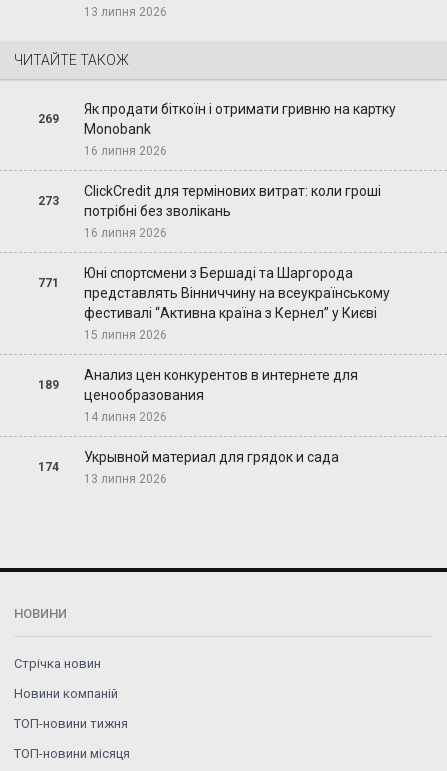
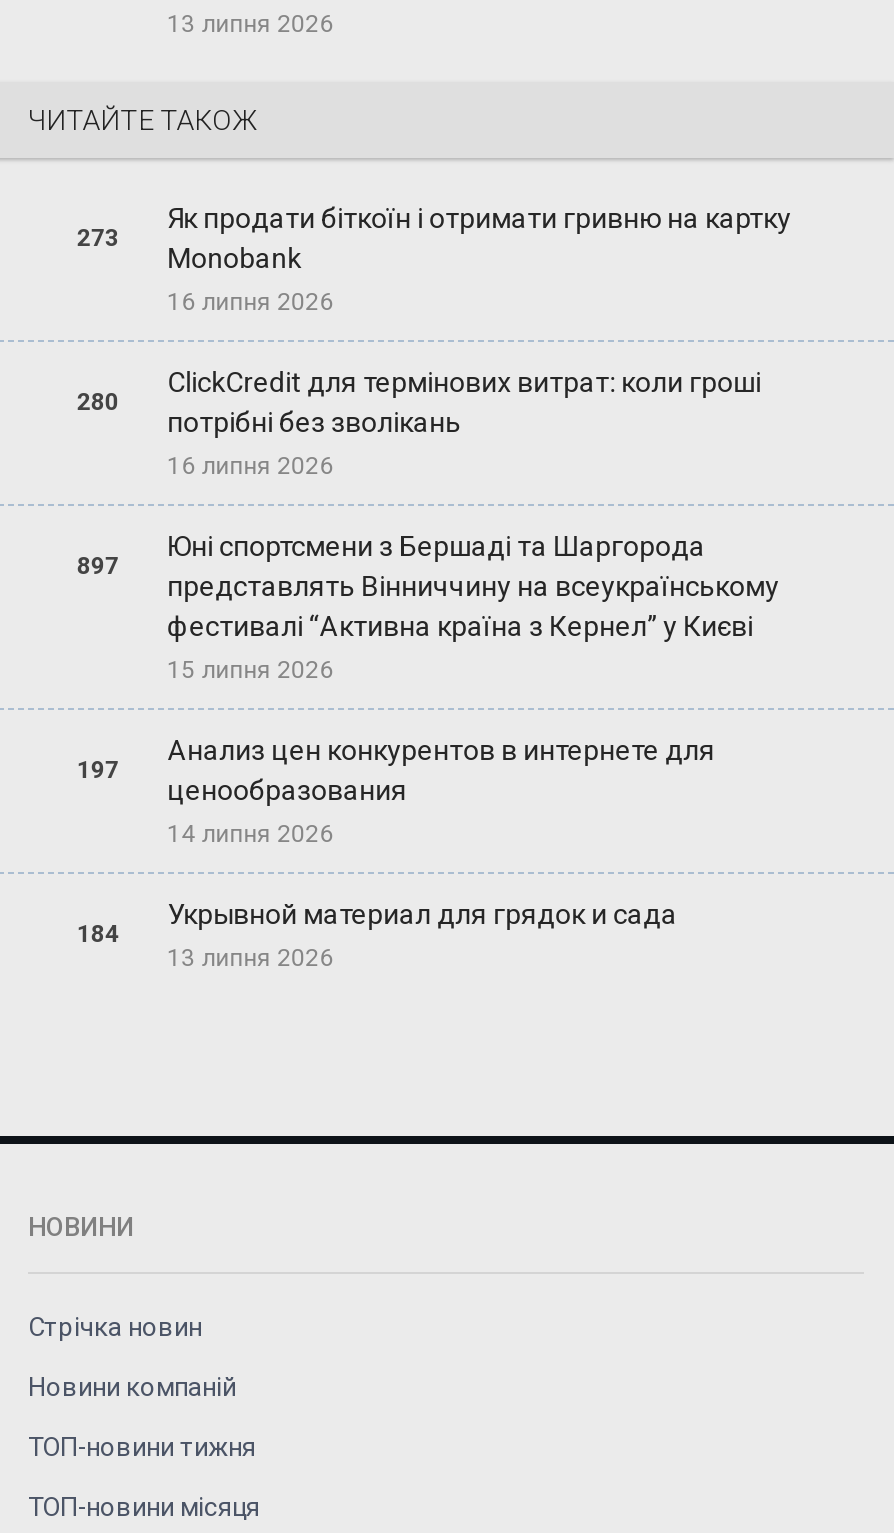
[38,112,59,126] 269 -> [77,223,119,251] 273
[38,194,59,208] 273 -> [77,387,119,415] 280
[38,276,59,290] 771 -> [77,551,119,579] 897
[38,378,59,392] 189 -> [77,755,119,783] 197
[38,460,59,474] 174 -> [77,919,119,947] 184

